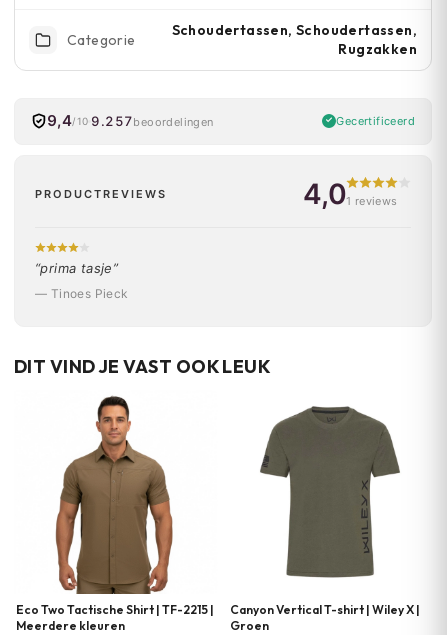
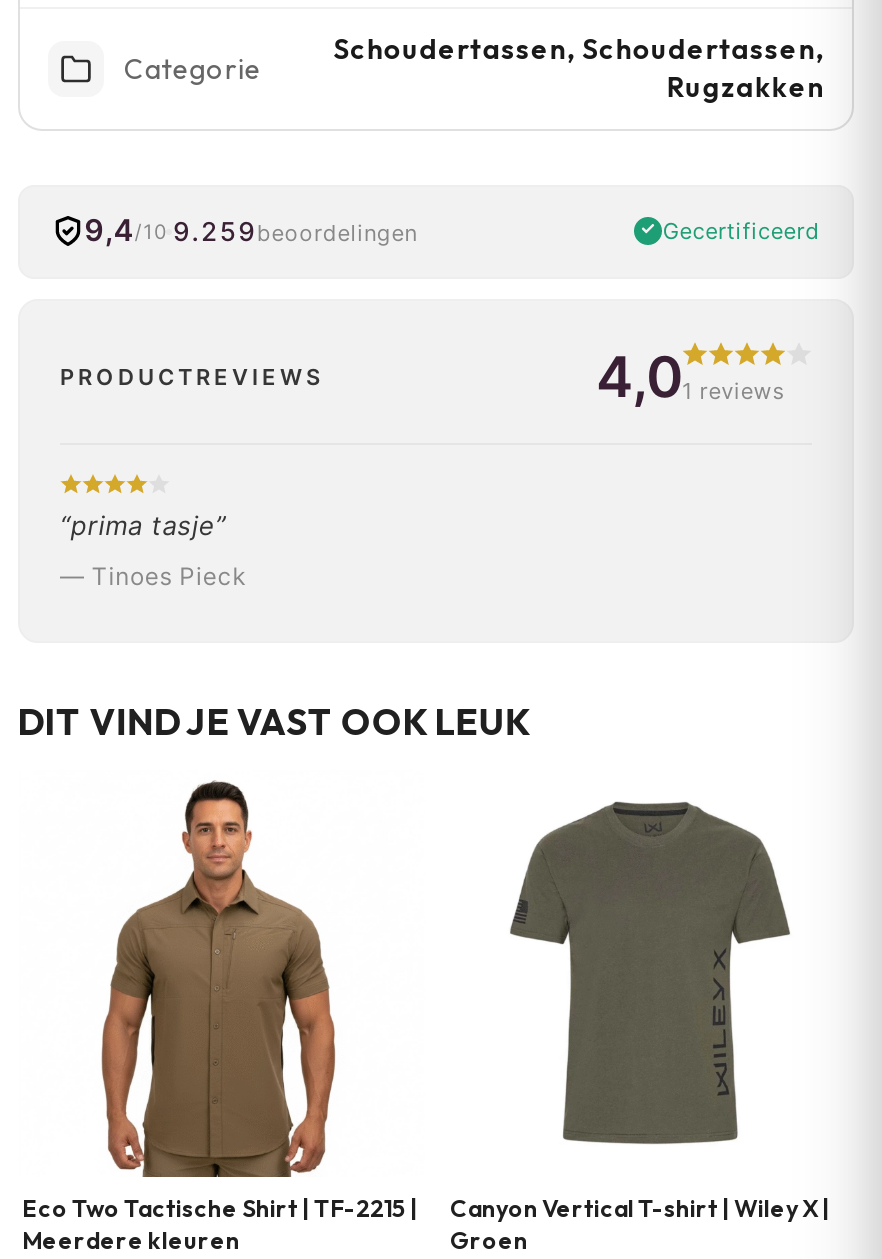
[47,111,214,130] 9,4/10 9.257beoordelingen -> [84,212,417,250] 9,4/10 9.259beoordelingen

